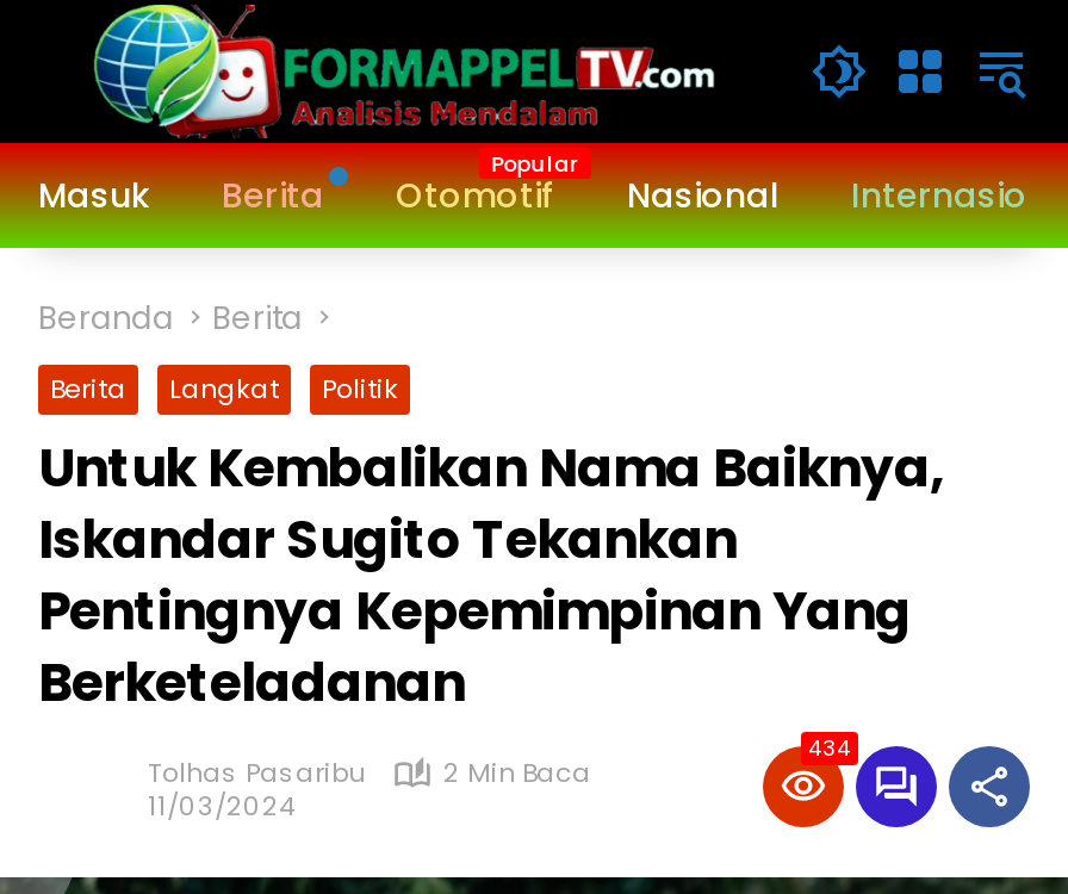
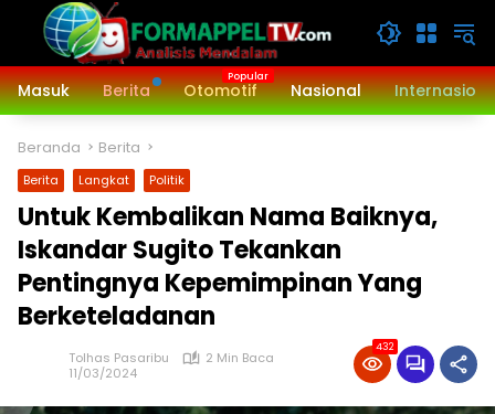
[808,734,851,763] 434 -> [376,340,394,353] 432

